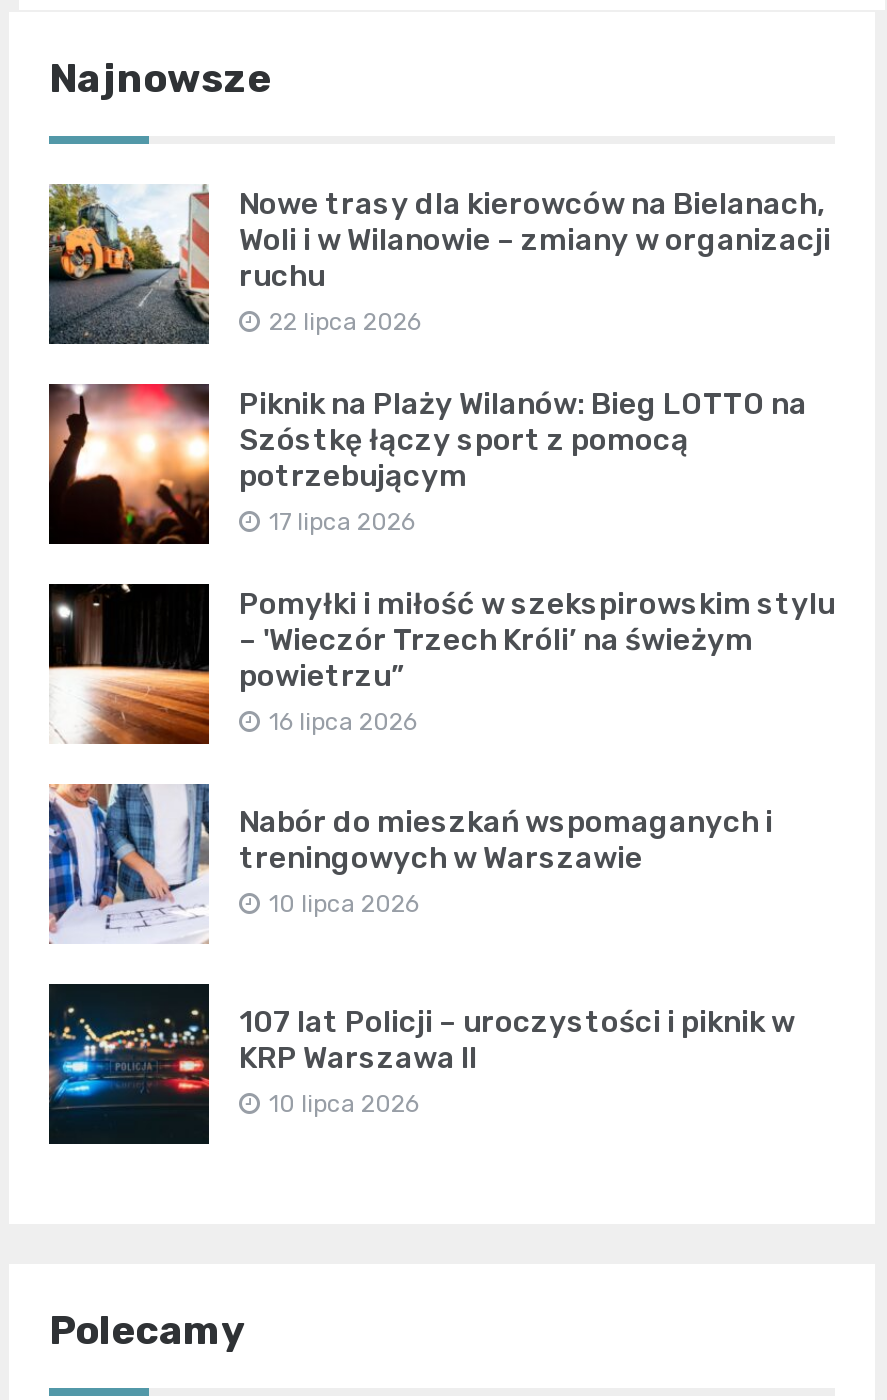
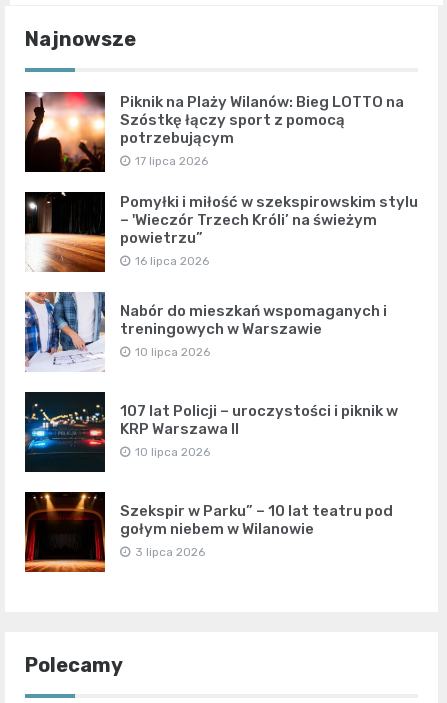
[47,184,831,344] [image] | Nowe trasy dla kierowców na Bielanach, | Woli i w Wilanowie – zmiany w organizacji | ruchu | 22 lipca 2026 -> none
moved [47,380,835,1119] -> [24,90,418,459]: [image] | Piknik na Plaży Wilanów: Bieg LOTTO na | Szóstkę łączy sport z pomocą | ... | KRP Warszawa II | 10 lipca 2026
none -> [24,492,393,573] [image] | Szekspir w Parku” – 10 lat teatru pod | gołym niebem w Wilanowie | 3 lipca 2026

